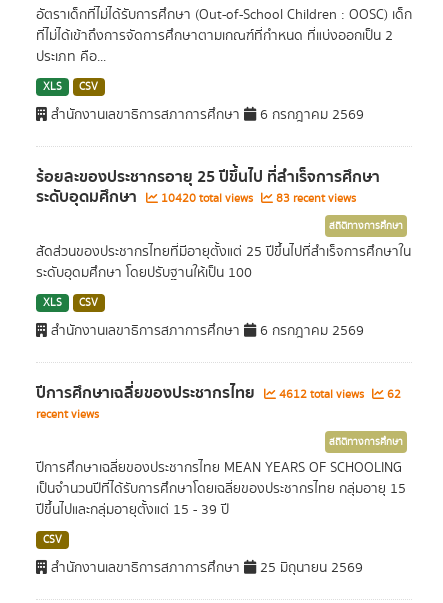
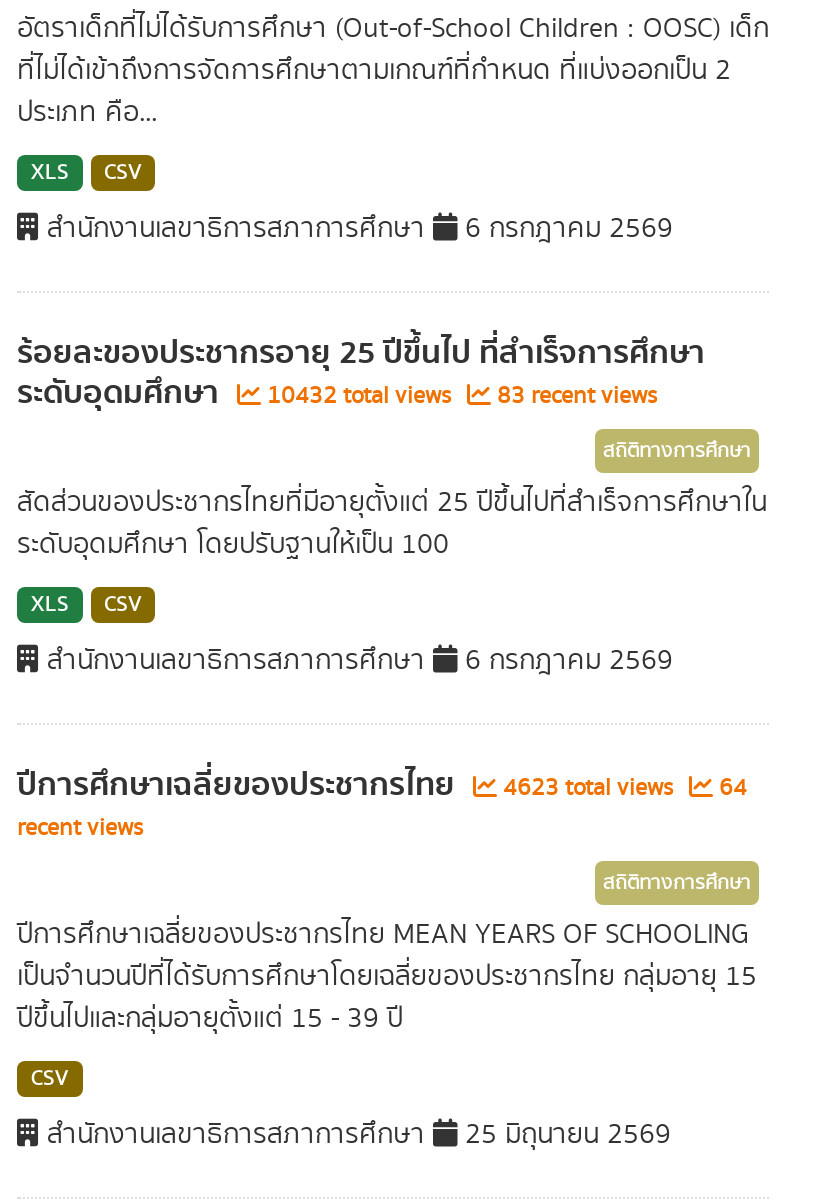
[36,184,356,210] ระดับอุดมศึกษา 10420 total views 83 recent views -> [17,367,657,419] ระดับอุดมศึกษา 10432 total views 83 recent views
[276,386,367,403] 4612 total views -> [497,771,679,805] 4623 total views
[384,386,401,403] 62 -> [713,771,747,805] 64

